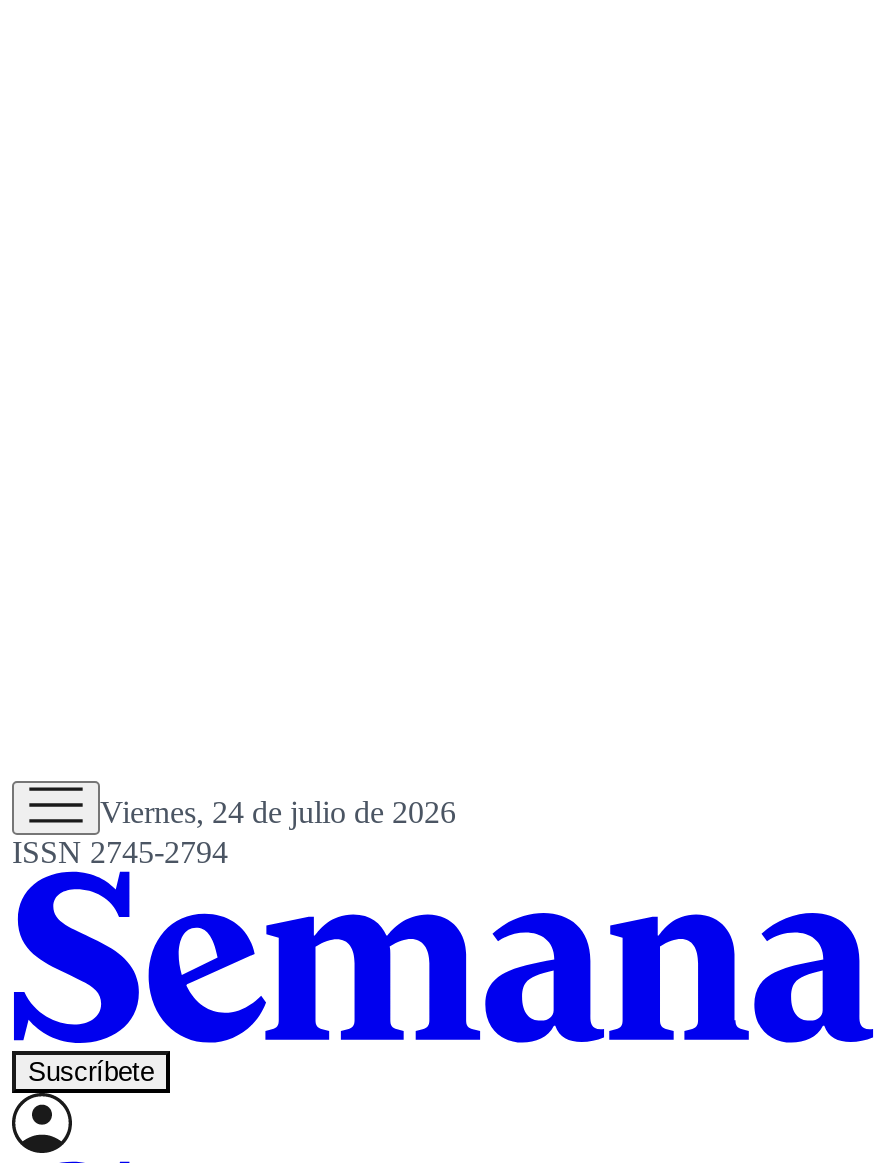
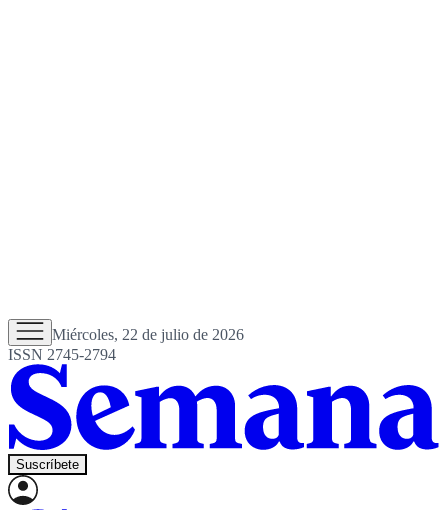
[100,795,456,829] Viernes, 24 de julio de 2026 -> [52,326,244,343] Miércoles, 22 de julio de 2026

